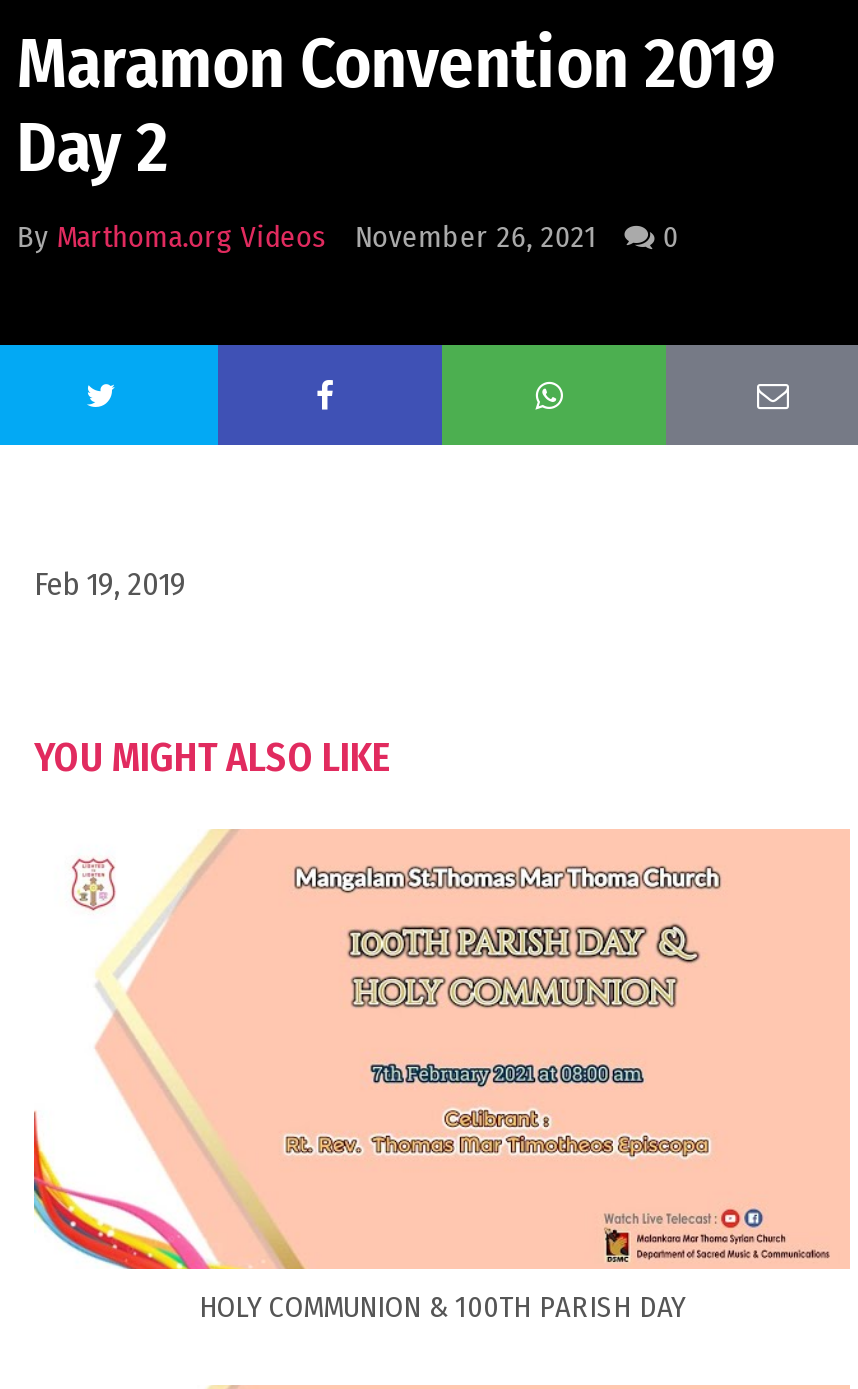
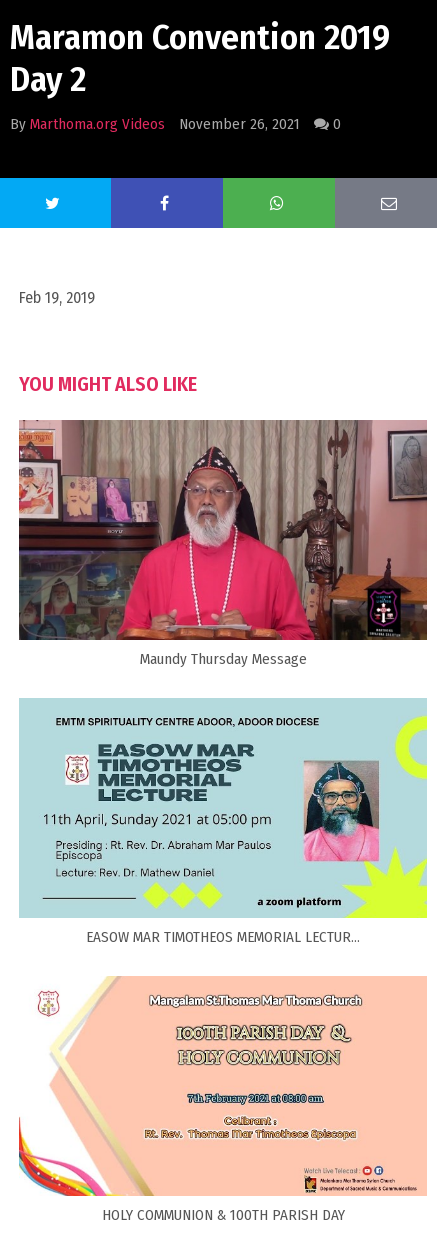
none -> [18,419,428,668] [image] | Maundy Thursday Message
none -> [19,698,428,946] [image] | EASOW MAR TIMOTHEOS MEMORIAL LECTUR...

